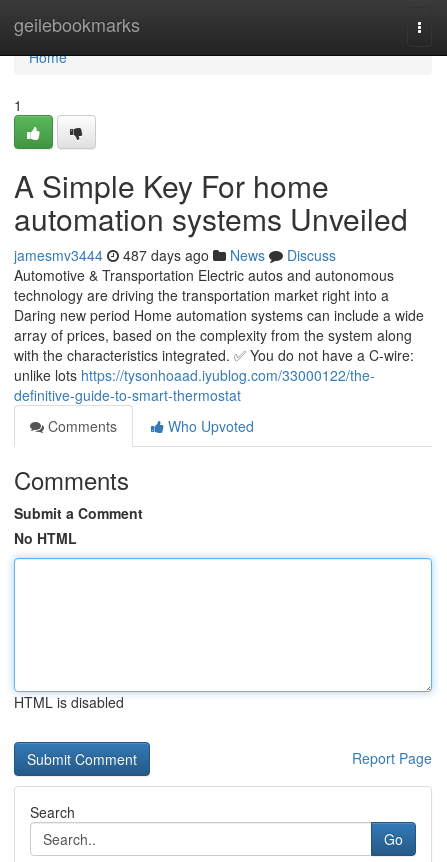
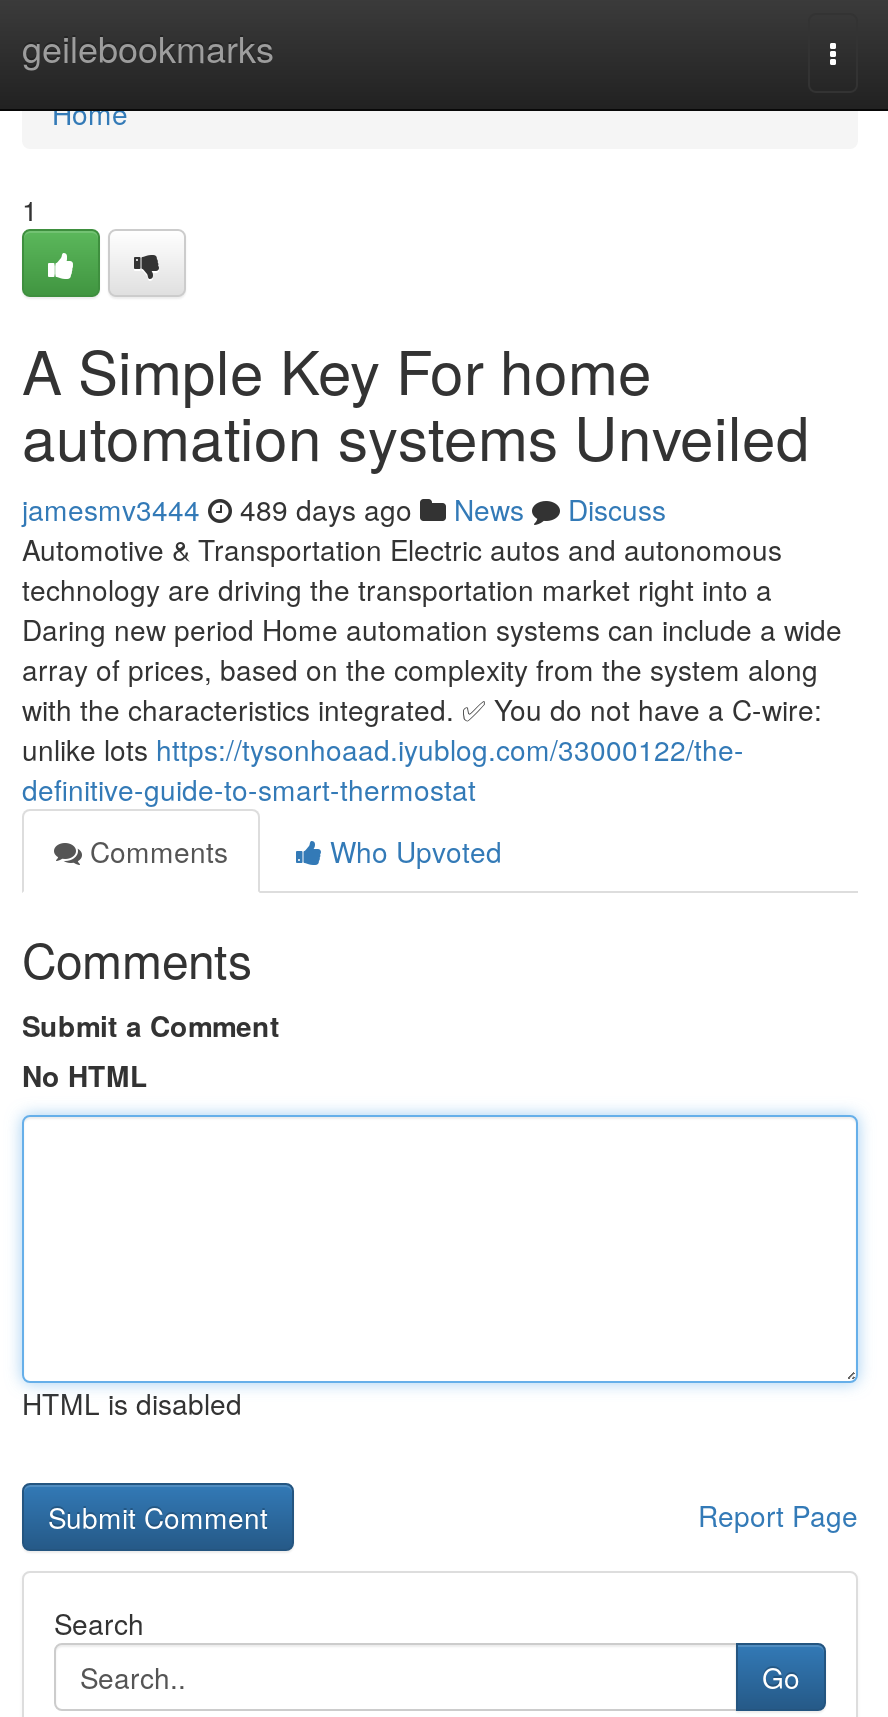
[14,245,336,265] jamesmv3444 487 days ago News Discuss -> [22,489,666,529] jamesmv3444 489 days ago News Discuss

